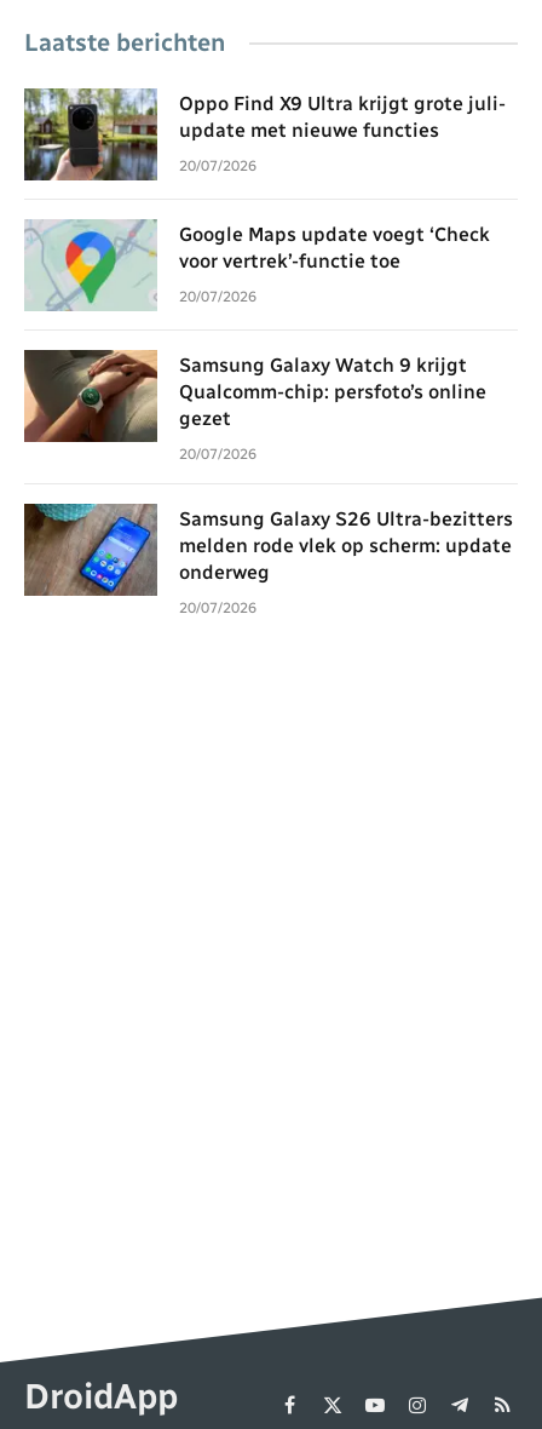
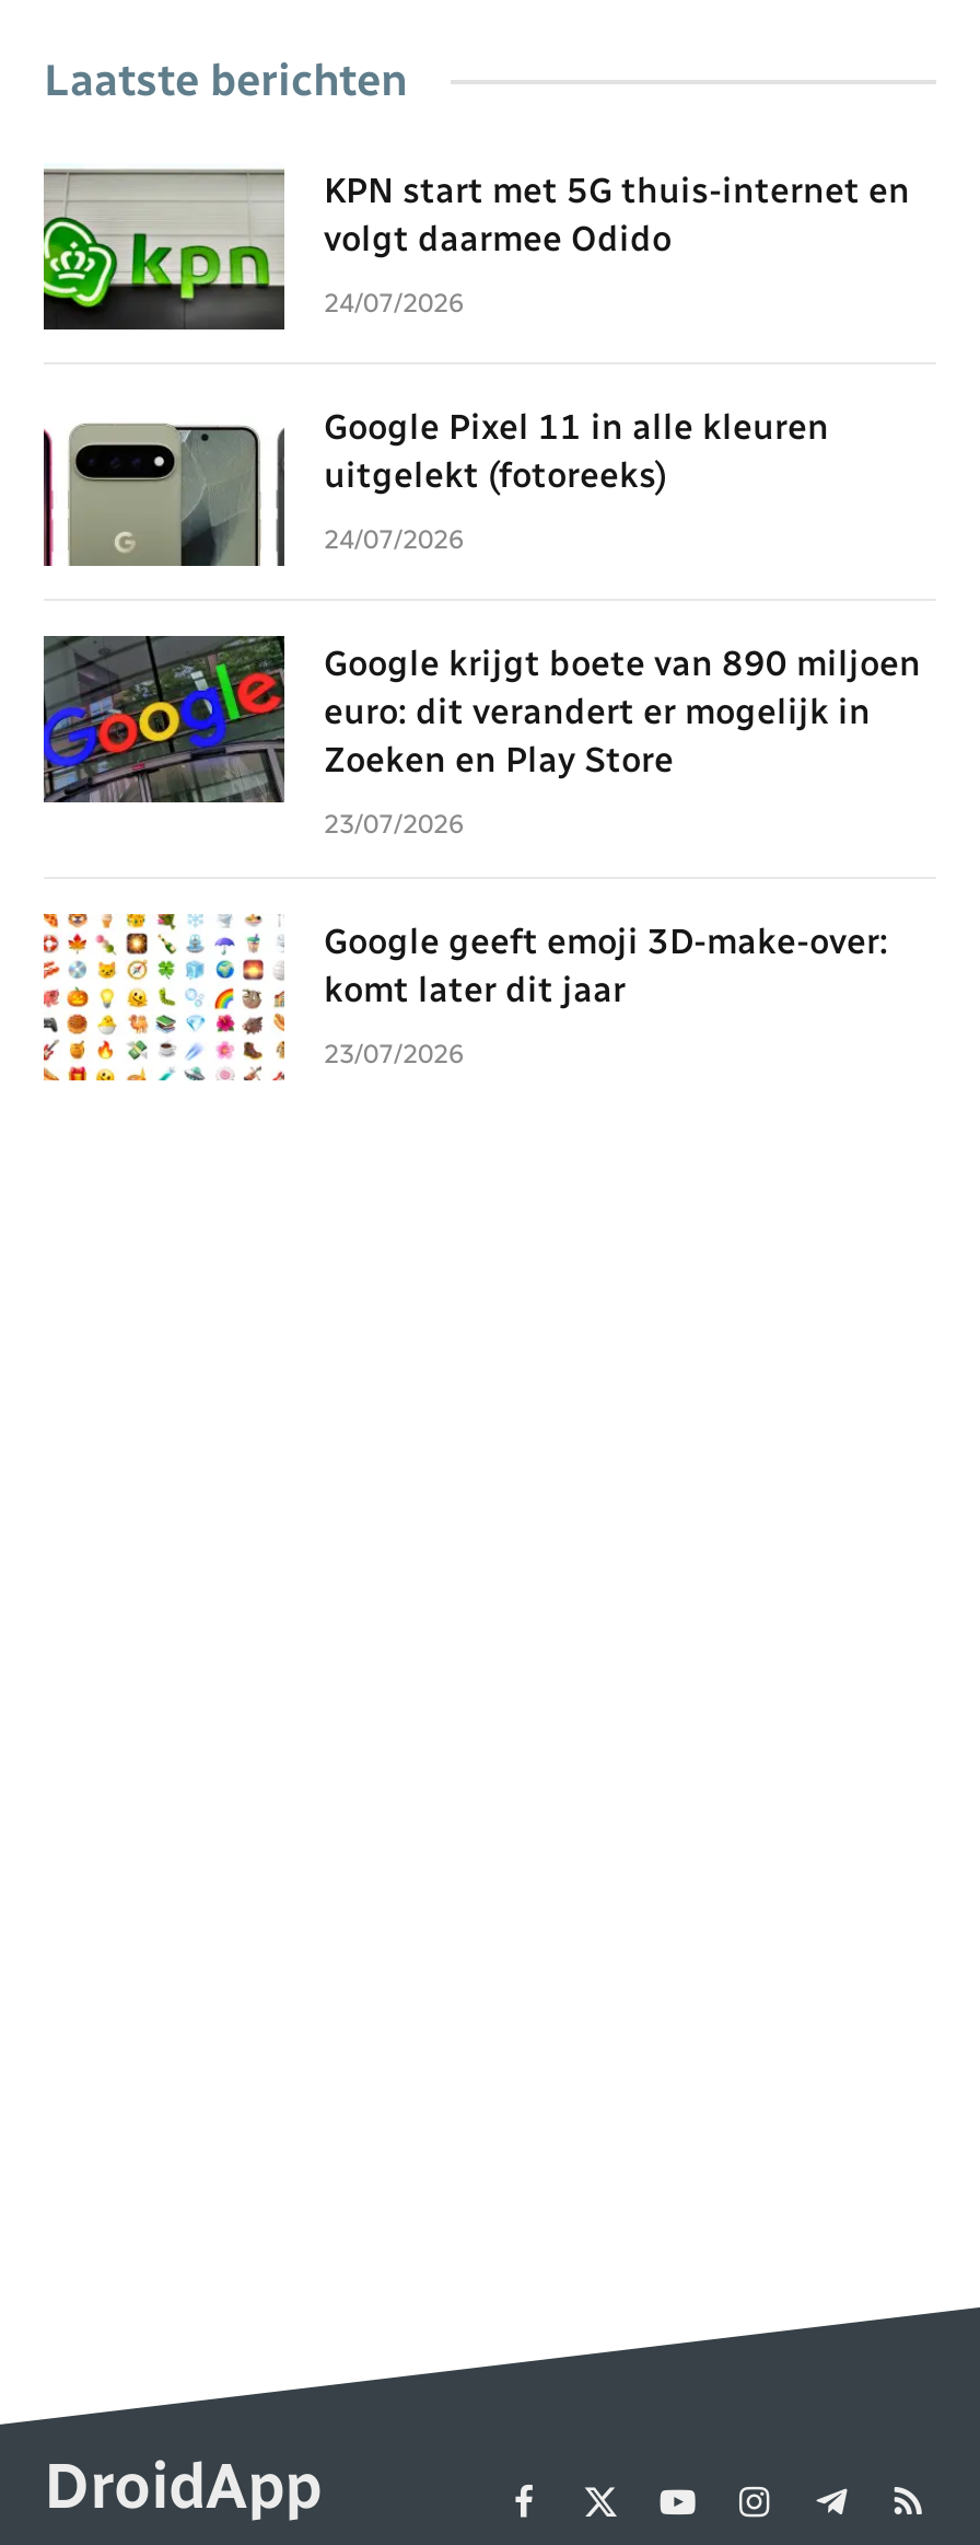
[23,87,506,182] [image] | Oppo Find X9 Ultra krijgt grote juli- | update met nieuwe functies -> [42,163,910,332] [image] | KPN start met 5G thuis-internet en | volgt daarmee Odido
[179,157,256,174] 20/07/2026 -> [324,288,464,319] 24/07/2026
[24,218,490,311] [image] | Google Maps update voegt ‘Check | voor vertrek’-functie toe -> [42,400,829,568] [image] | Google Pixel 11 in alle kleuren | uitgelekt (fotoreeks)
[179,288,256,305] 20/07/2026 -> [324,524,464,555] 24/07/2026
[23,349,486,443] [image] | Samsung Galaxy Watch 9 krijgt | Qualcomm-chip: persfoto’s online | gezet -> [42,634,921,805] [image] | Google krijgt boete van 890 miljoen | euro: dit verandert er mogelijk in | Zoeken en Play Store
[179,446,256,463] 20/07/2026 -> [324,809,464,840] 23/07/2026
[23,503,513,597] [image] | Samsung Galaxy S26 Ultra-bezitters | melden rode vlek op scherm: update | onderweg -> [42,912,888,1083] [image] | Google geeft emoji 3D-make-over: | komt later dit jaar
[179,599,256,616] 20/07/2026 -> [324,1039,464,1069] 23/07/2026

